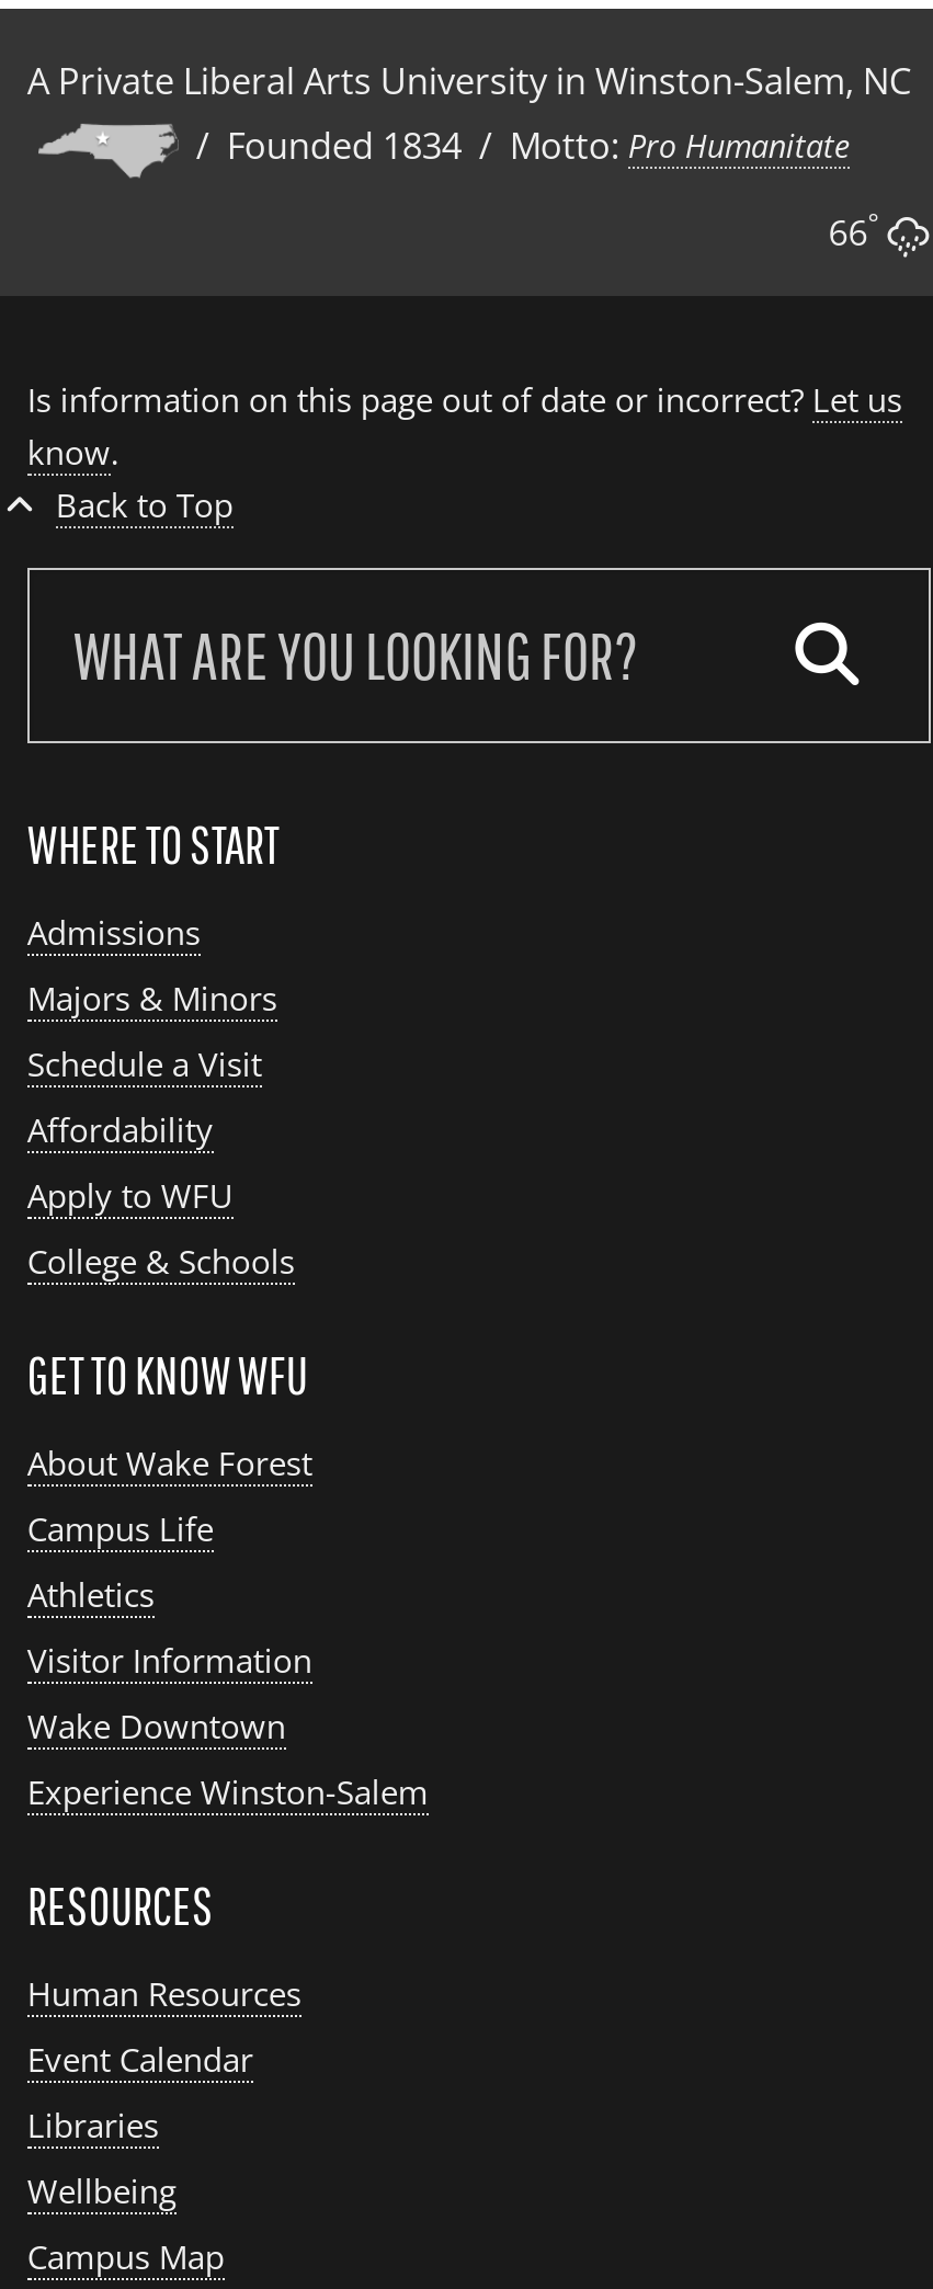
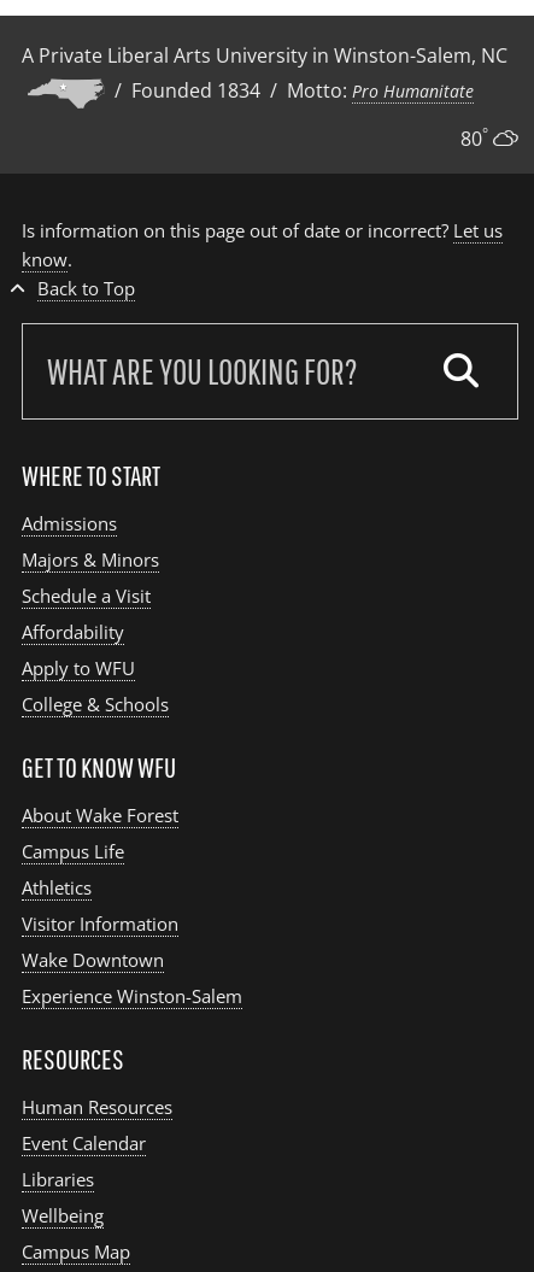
[828,203,879,256] 66° -> [461,123,488,152] 80°

